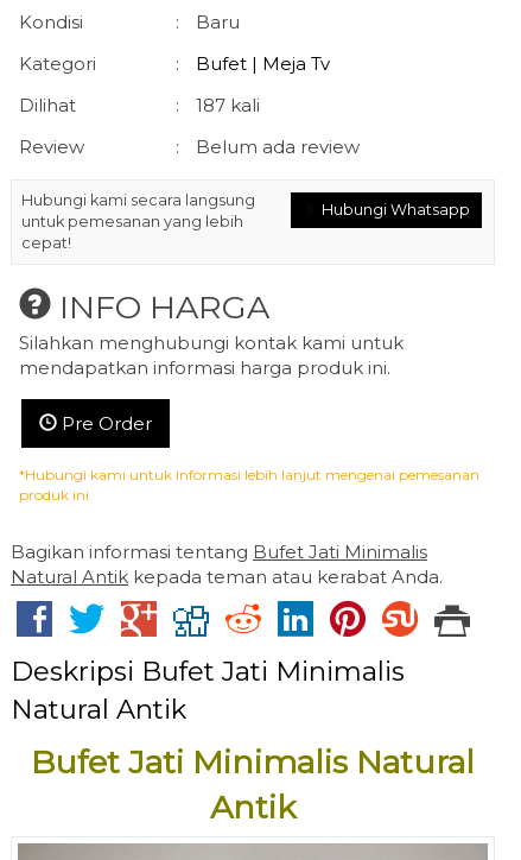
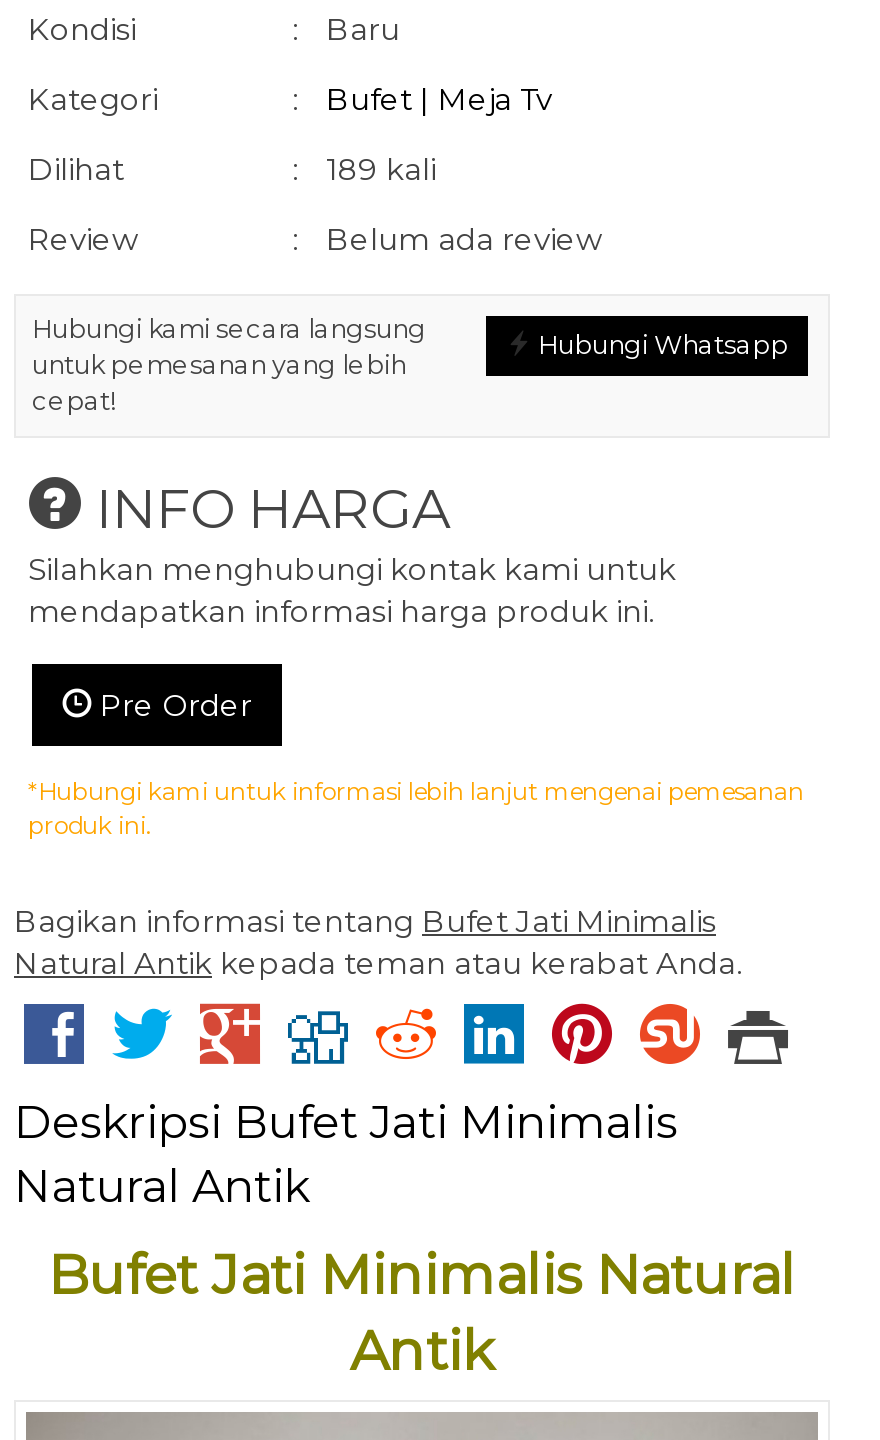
[196,94,260,116] 187 kali -> [326,150,436,188] 189 kali

